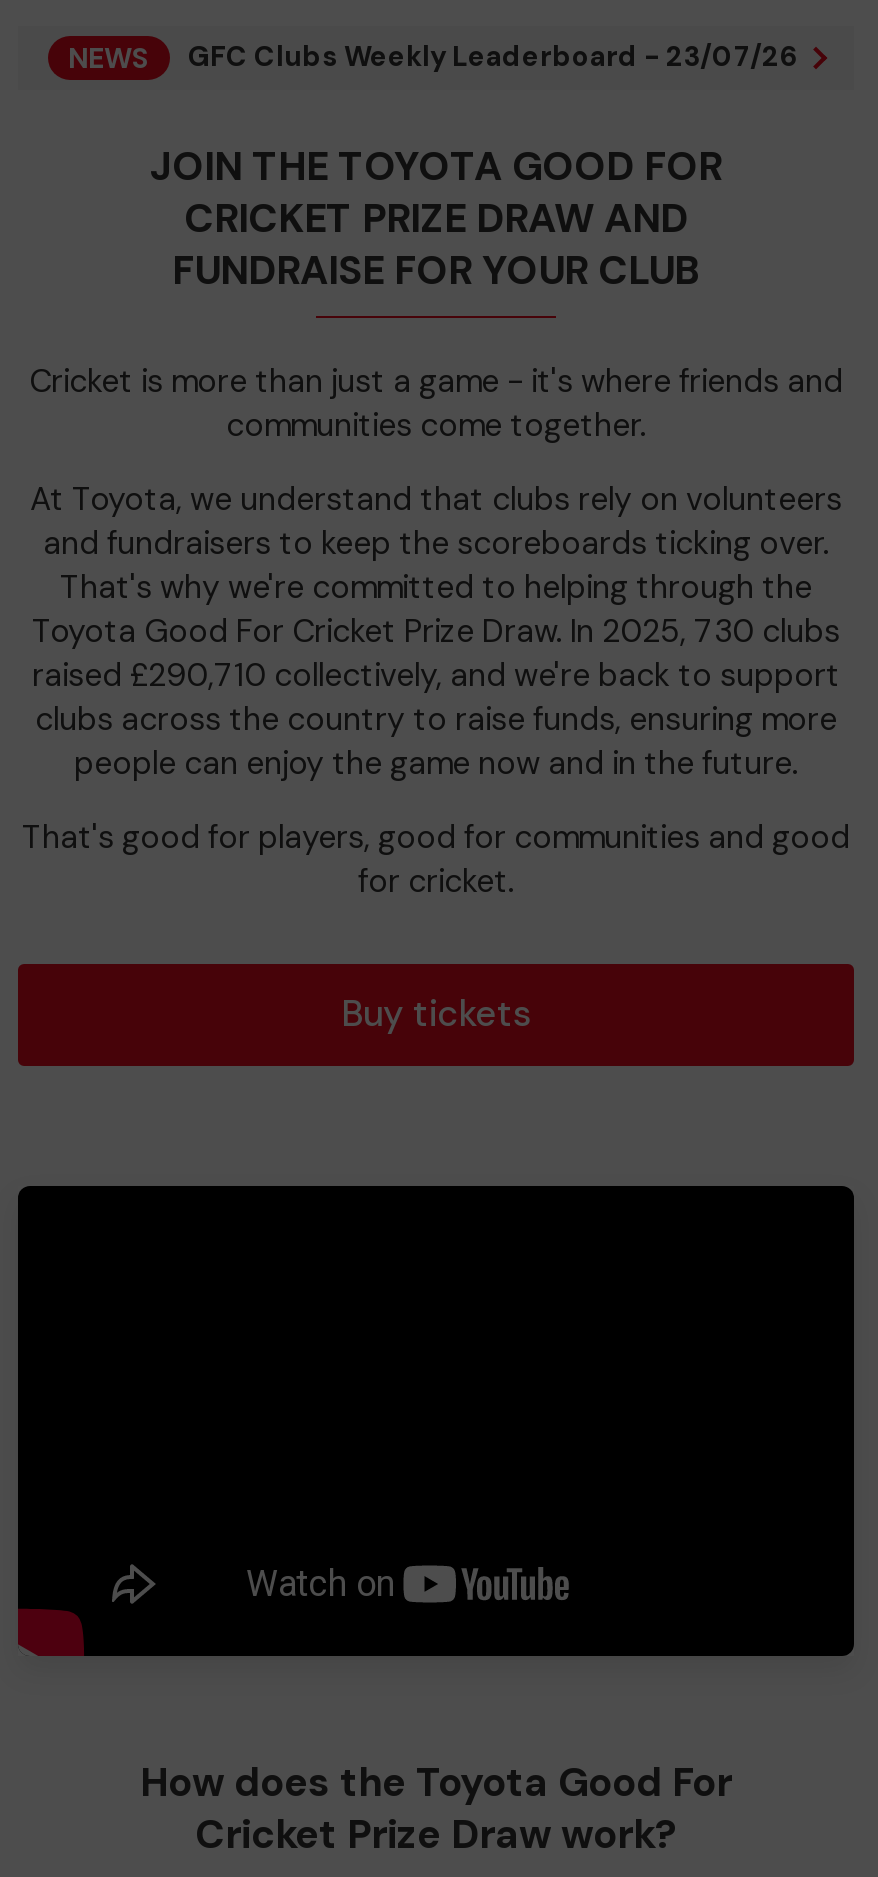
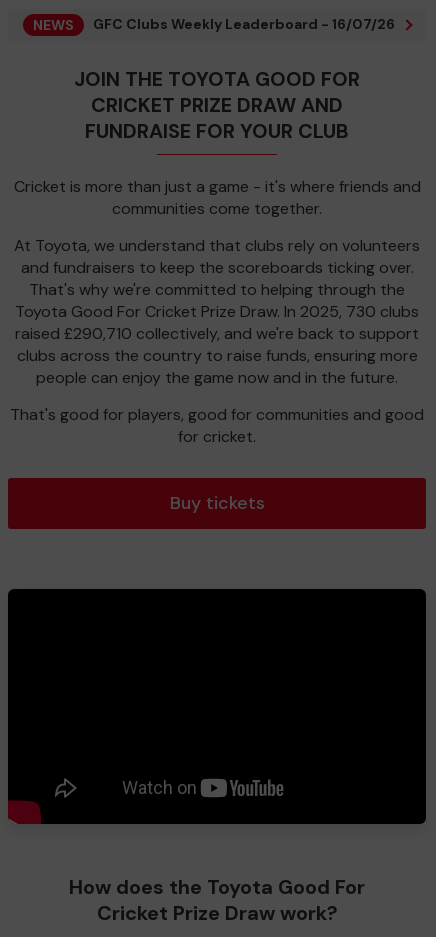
[188,38,798,74] GFC Clubs Weekly Leaderboard - 23/07/26 -> [93,15,395,33] GFC Clubs Weekly Leaderboard - 16/07/26

